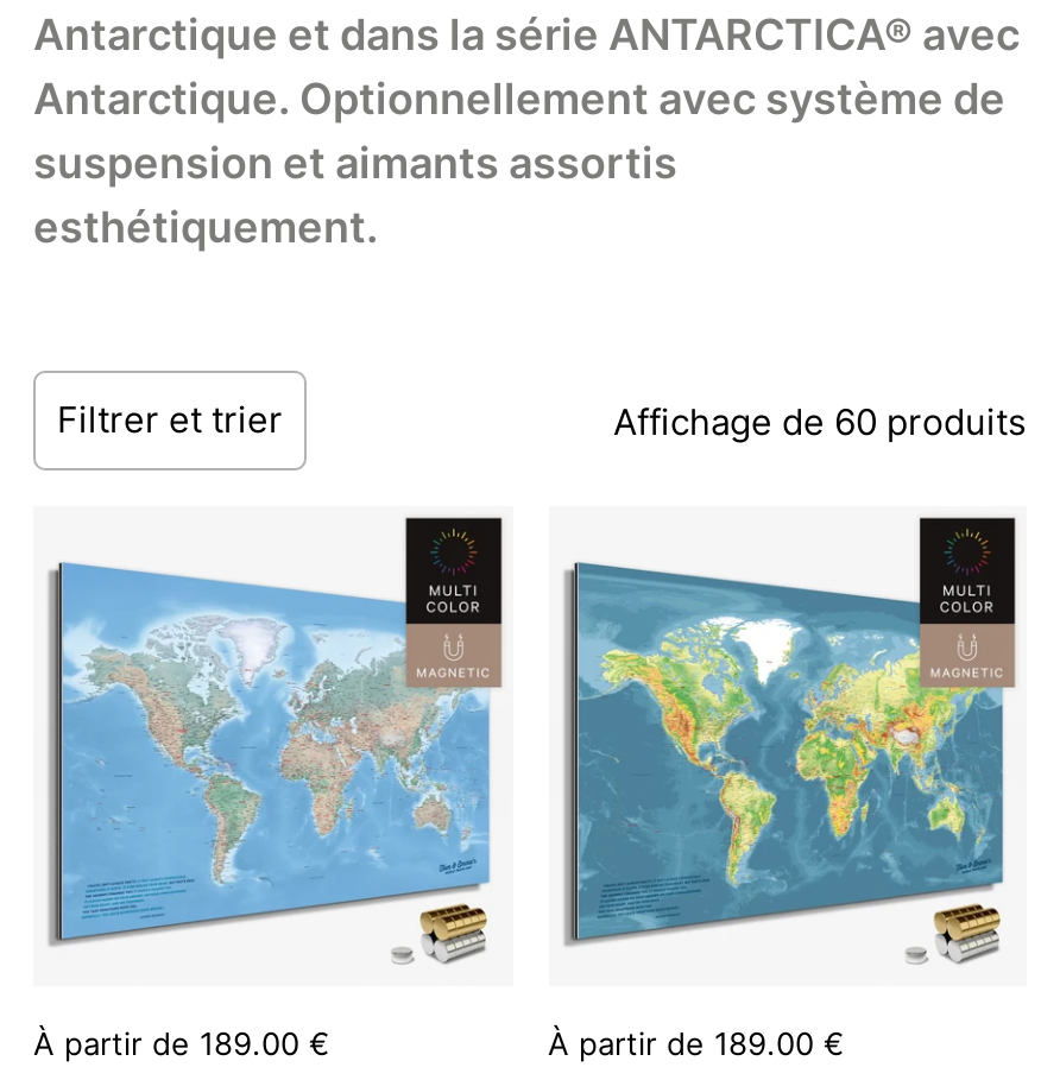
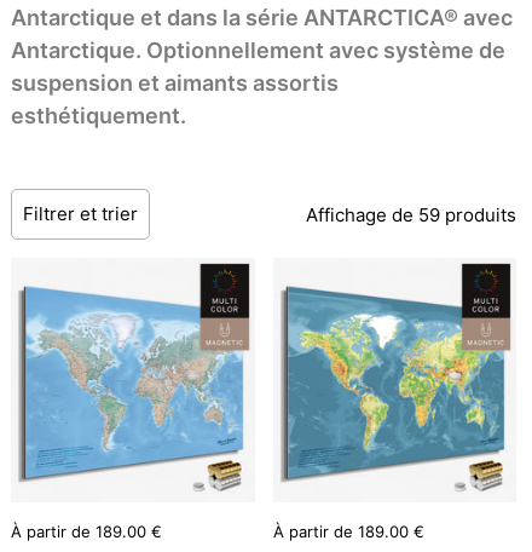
[613,398,1027,443] Affichage de 60 produits -> [306,203,516,226] Affichage de 59 produits

